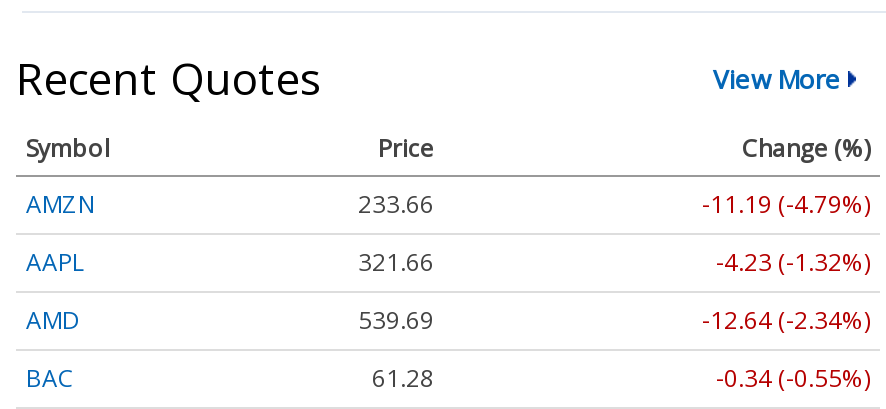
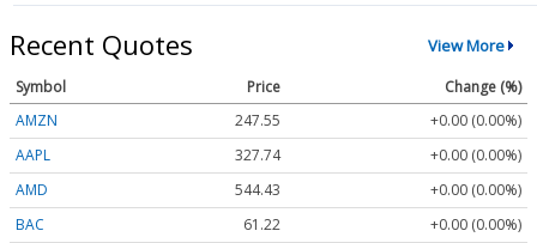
[358,187,434,221] 233.66 -> [235,110,280,130] 247.55
[702,187,870,221] -11.19 (-4.79%) -> [430,110,521,130] +0.00 (0.00%)
[358,245,434,279] 321.66 -> [235,145,280,165] 327.74
[716,245,870,279] -4.23 (-1.32%) -> [430,145,521,165] +0.00 (0.00%)
[358,303,434,337] 539.69 -> [235,179,280,200] 544.43
[702,303,870,337] -12.64 (-2.34%) -> [430,179,521,200] +0.00 (0.00%)
[372,361,434,395] 61.28 -> [243,214,280,235] 61.22
[716,361,870,395] -0.34 (-0.55%) -> [430,214,521,235] +0.00 (0.00%)

